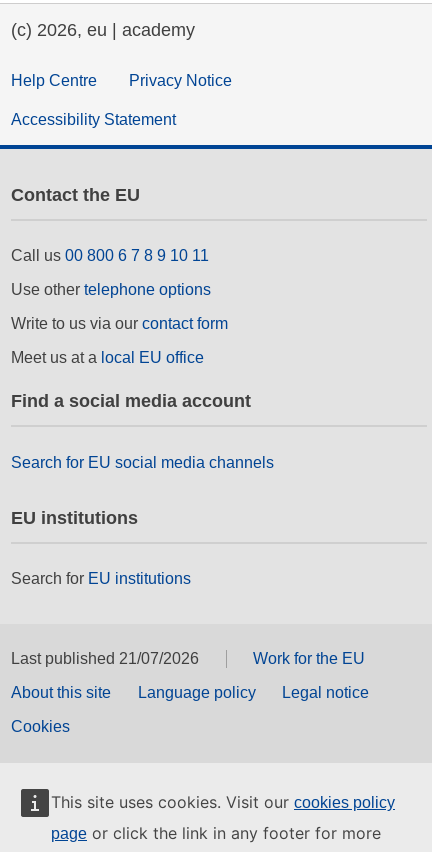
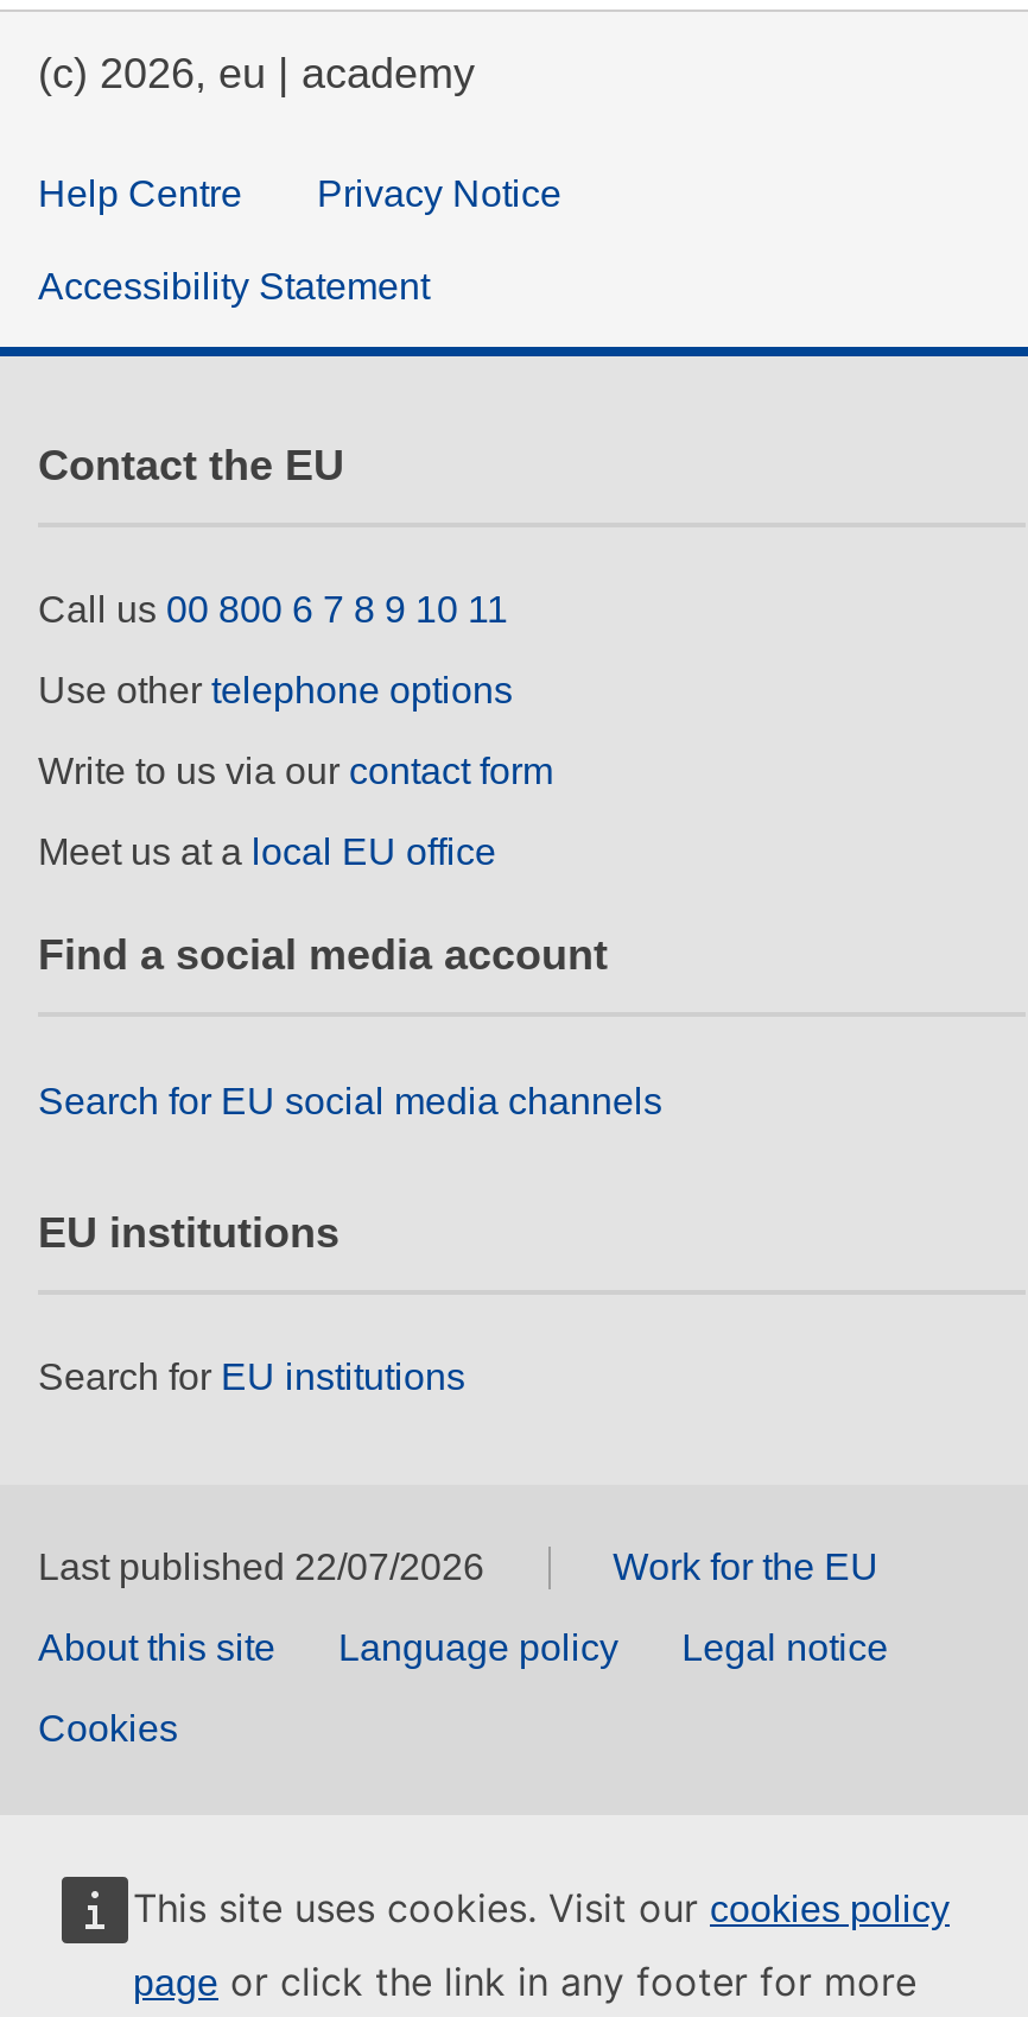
[11,650,199,667] Last published 21/07/2026 -> [38,1548,484,1588] Last published 22/07/2026

